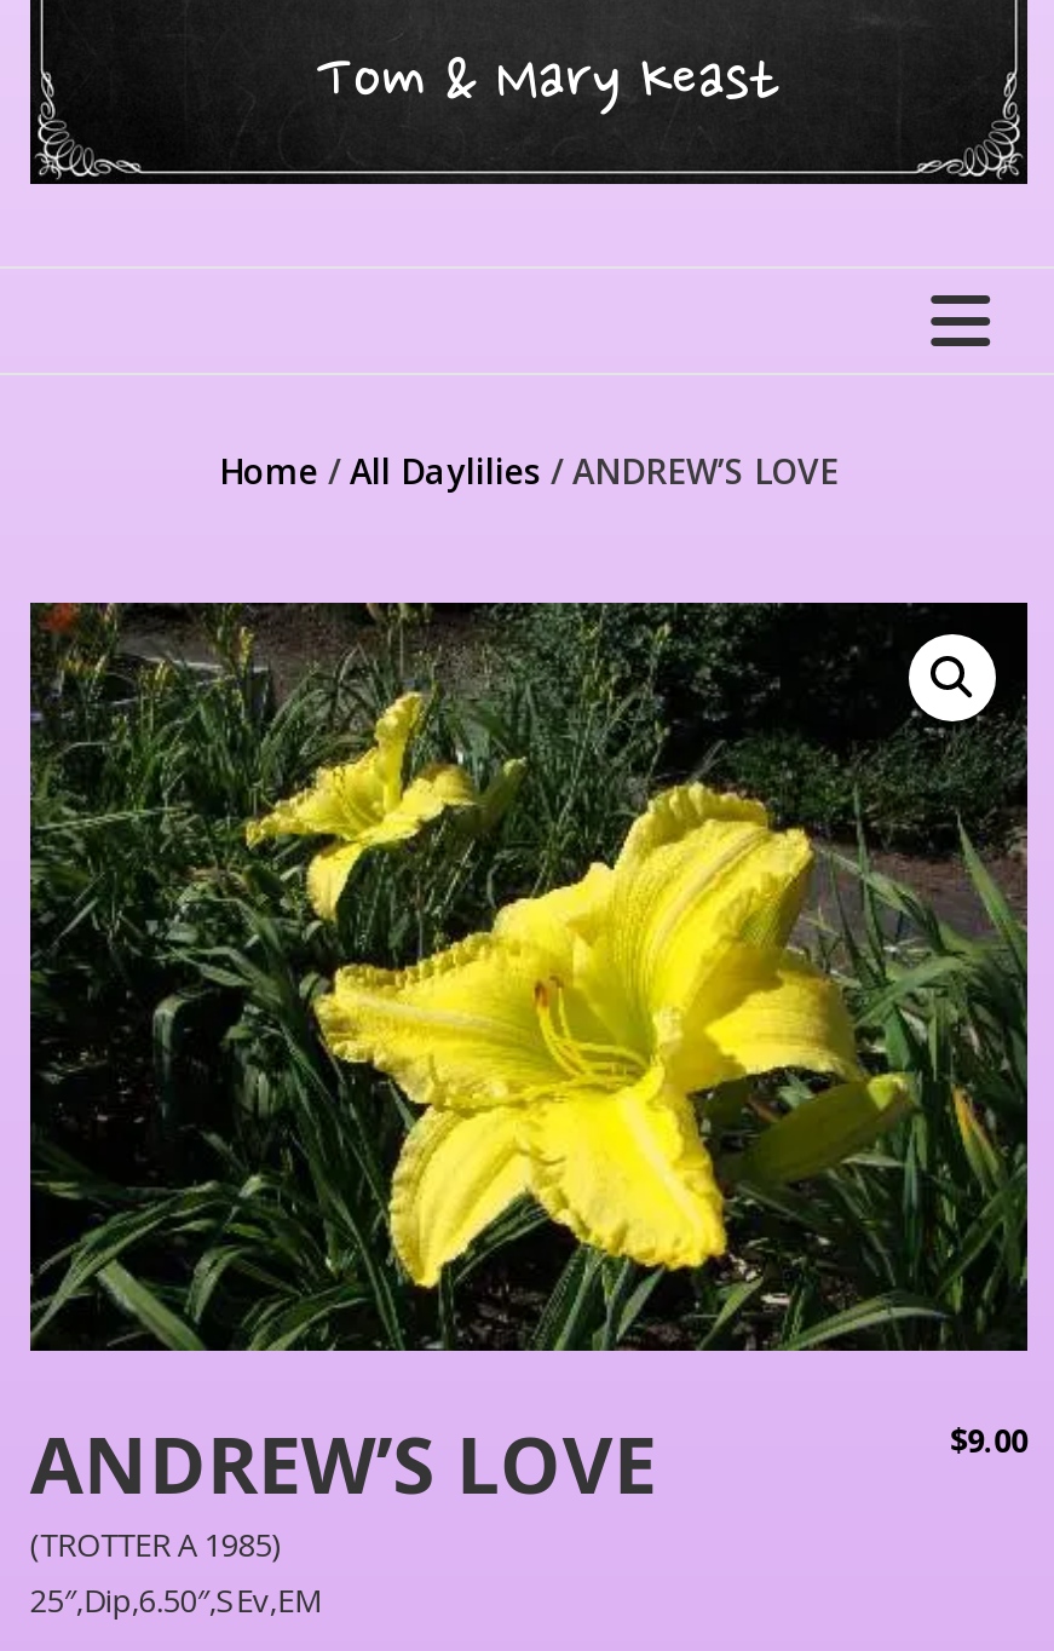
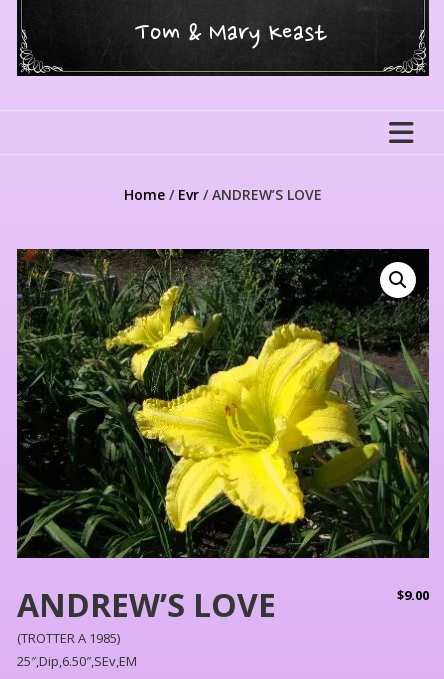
[219,448,839,494] Home / All Daylilies / ANDREW’S LOVE -> [124,185,322,204] Home / Evr / ANDREW’S LOVE

